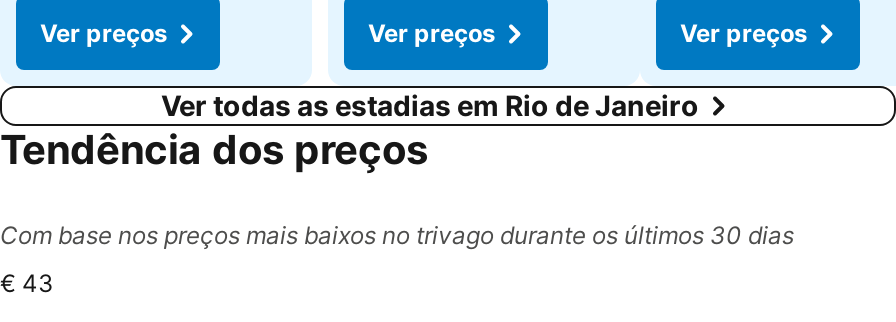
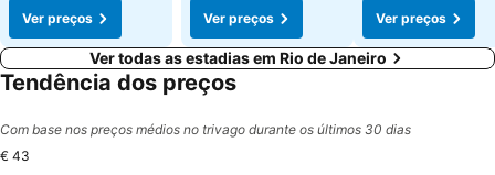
[0,220,794,250] Com base nos preços mais baixos no trivago durante os últimos 30 dias -> [0,121,411,138] Com base nos preços médios no trivago durante os últimos 30 dias

